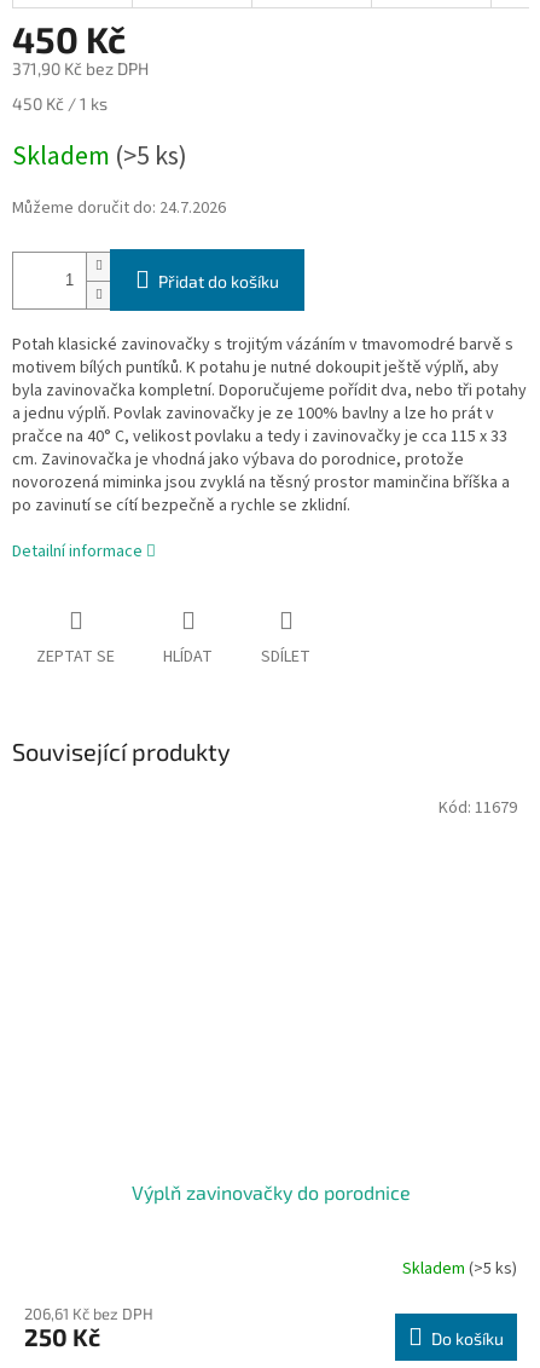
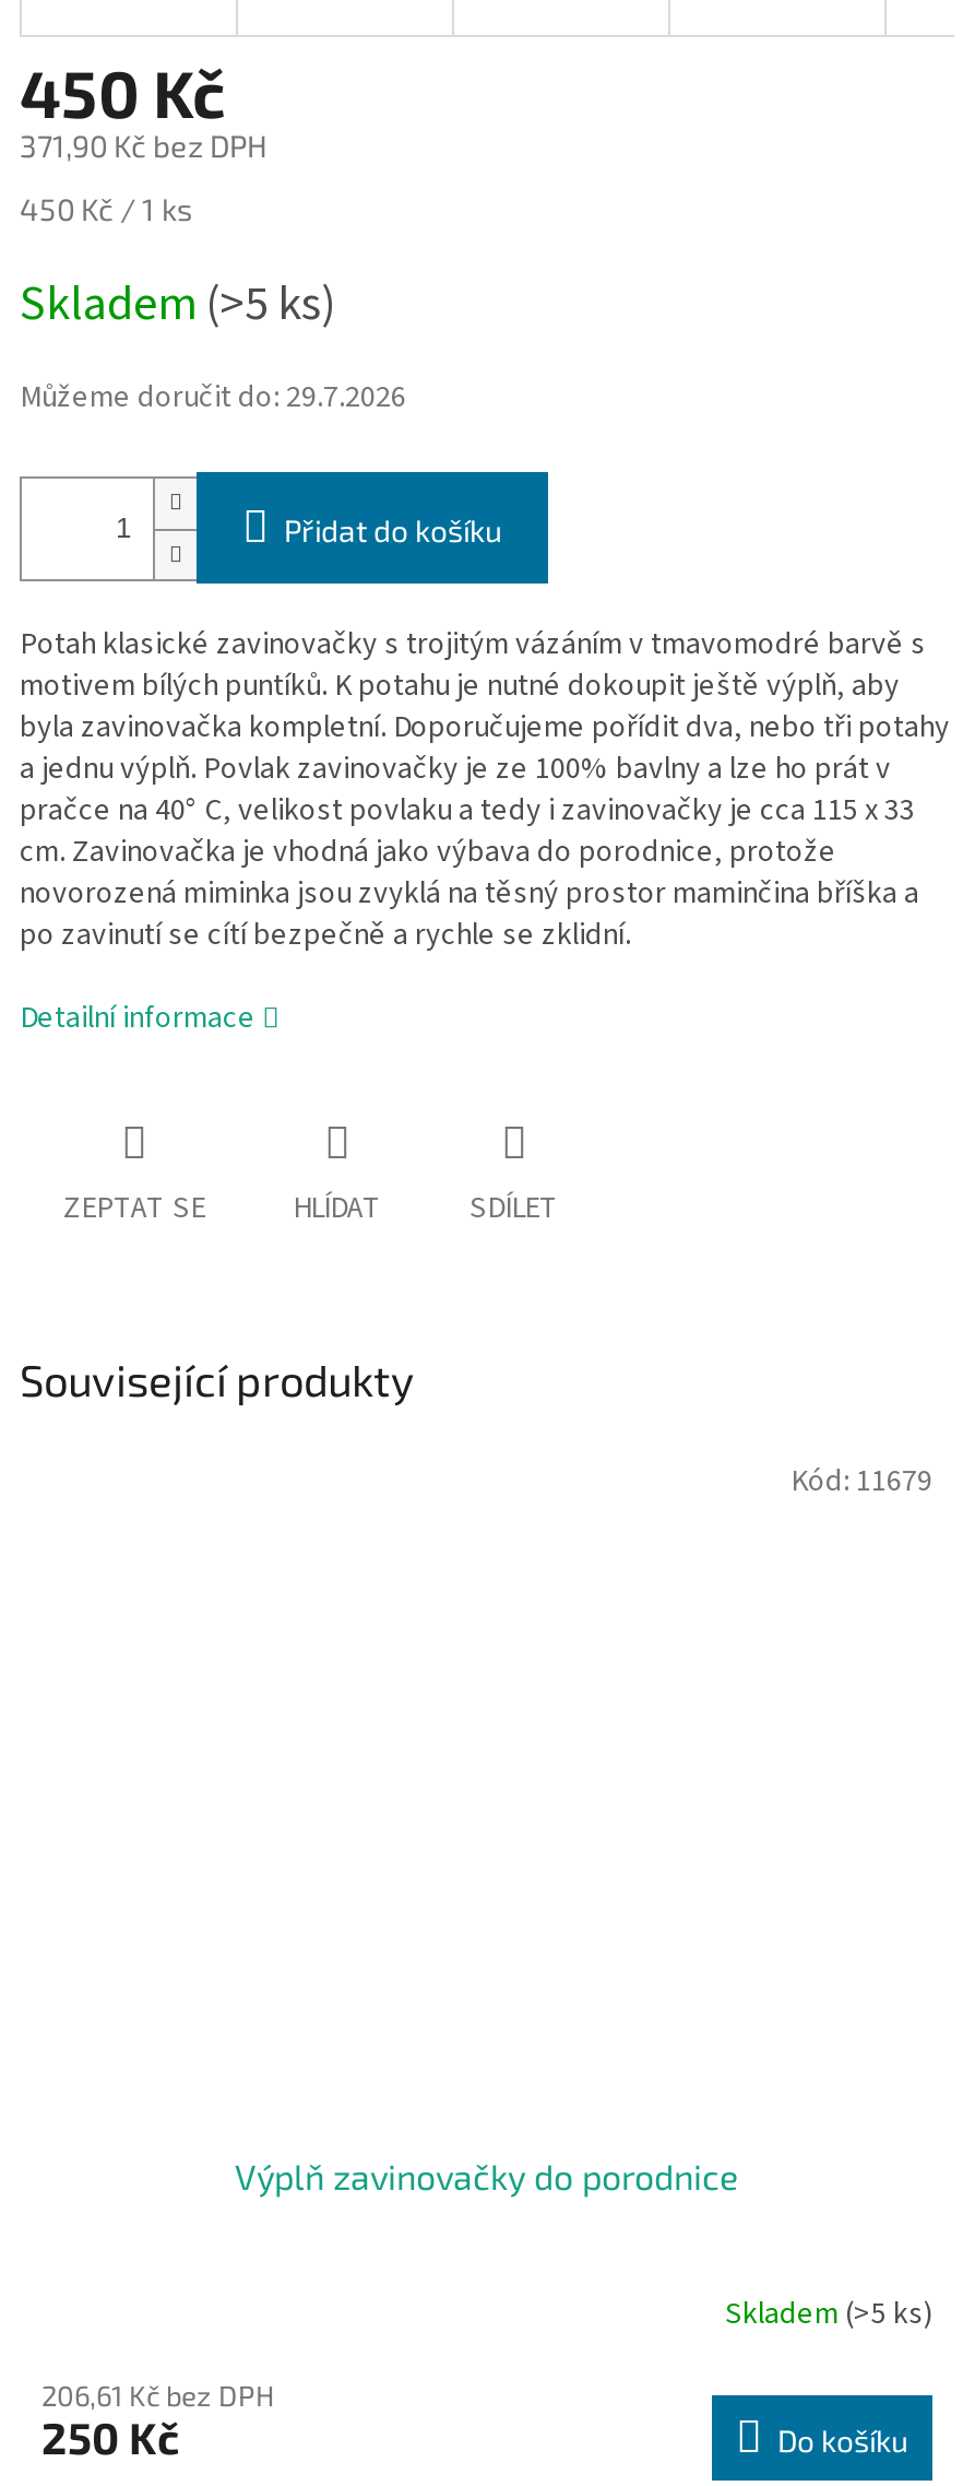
[12,196,226,221] Můžeme doručit do: 24.7.2026 -> [20,377,406,420] Můžeme doručit do: 29.7.2026

